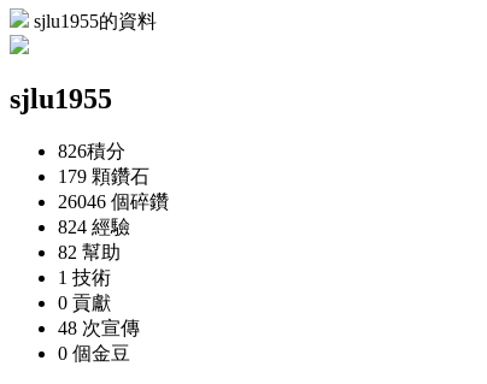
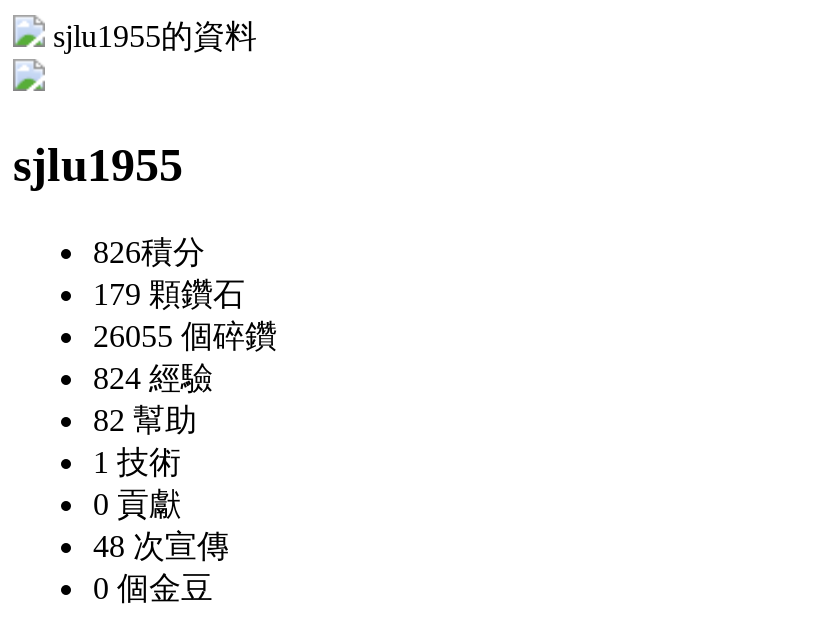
[58,191,169,212] 26046 個碎鑽 -> [93,319,277,353] 26055 個碎鑽

